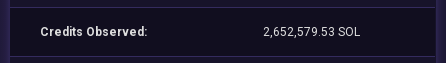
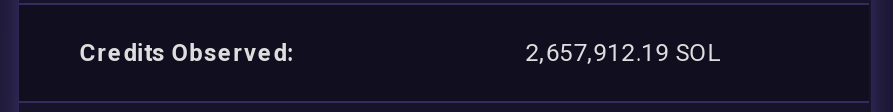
[263,25,360,39] 2,652,579.53 SOL -> [525,39,719,67] 2,657,912.19 SOL

